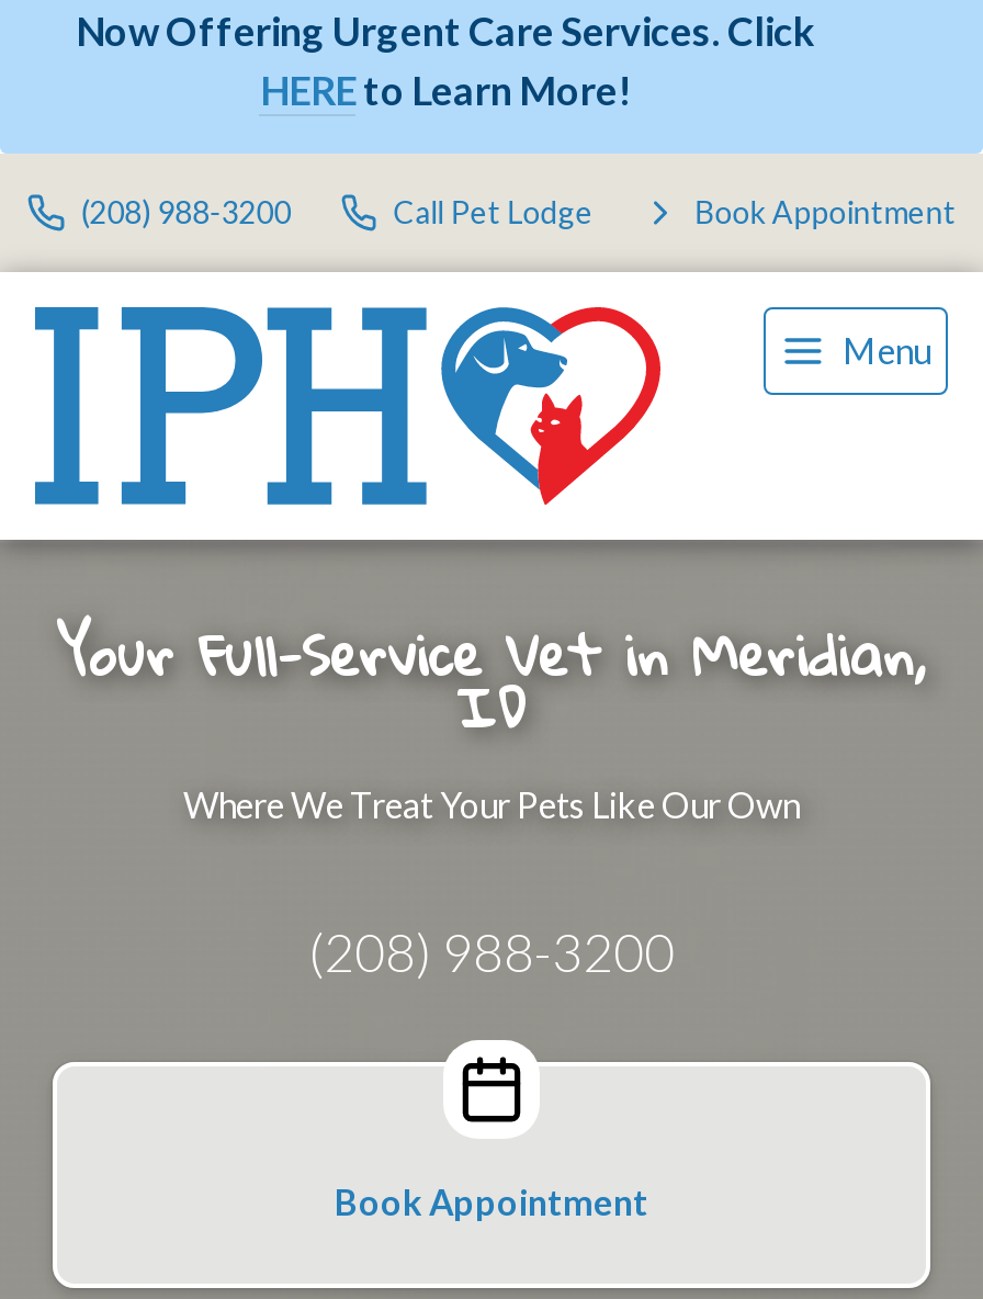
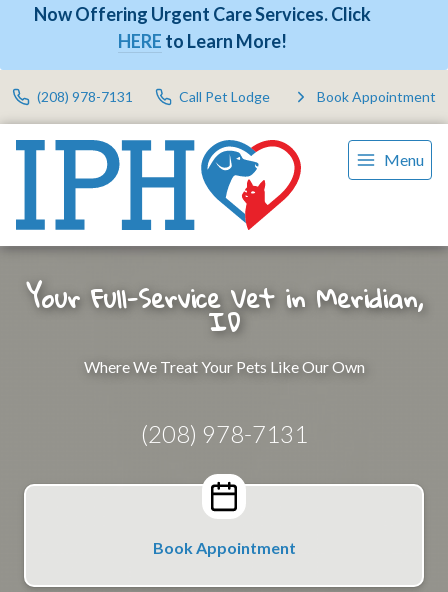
[81,194,291,231] (208) 988-3200 -> [37,88,133,105] (208) 978-7131
[308,920,675,984] (208) 988-3200 -> [140,419,307,448] (208) 978-7131

